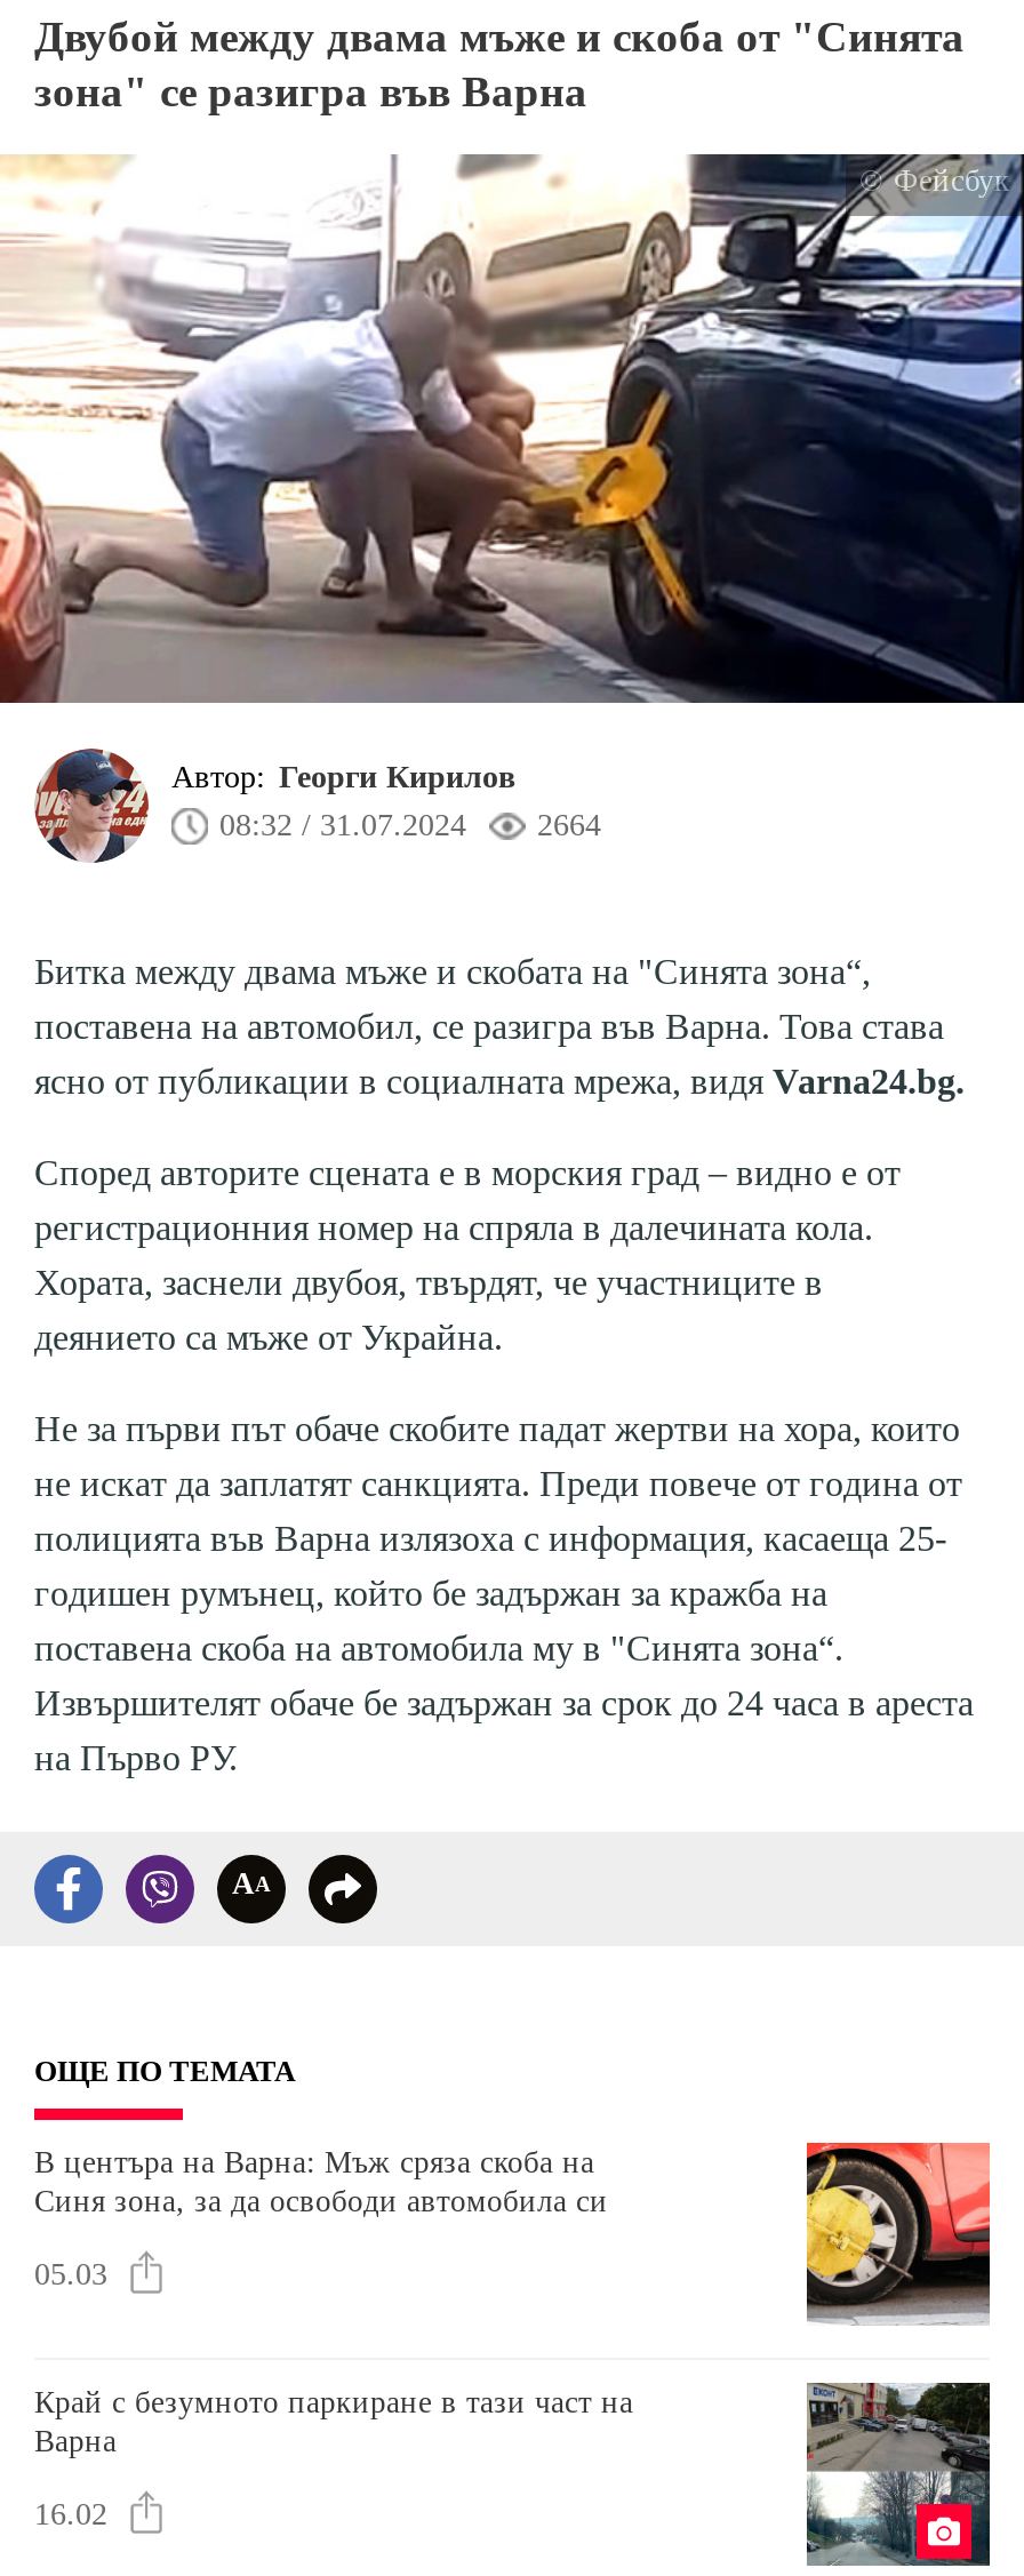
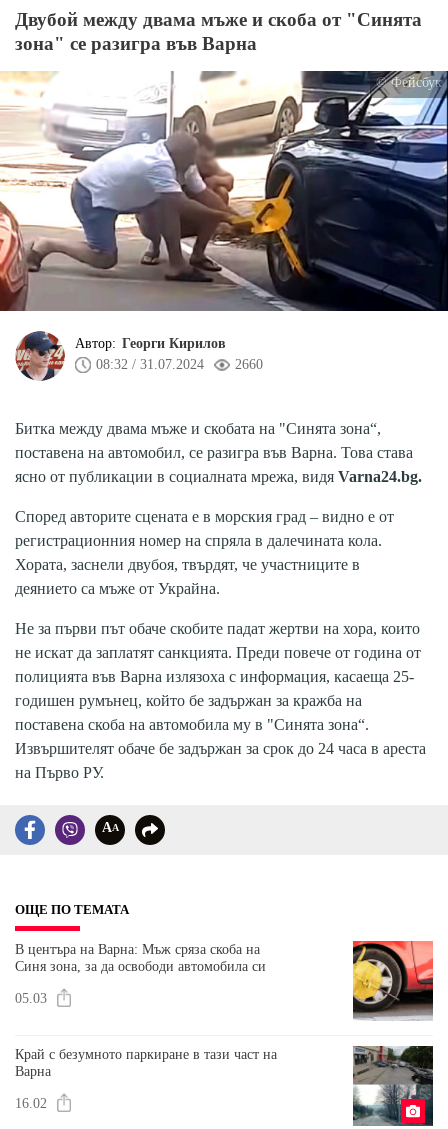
[537,808,601,842] 2664 -> [235,357,263,372] 2660

